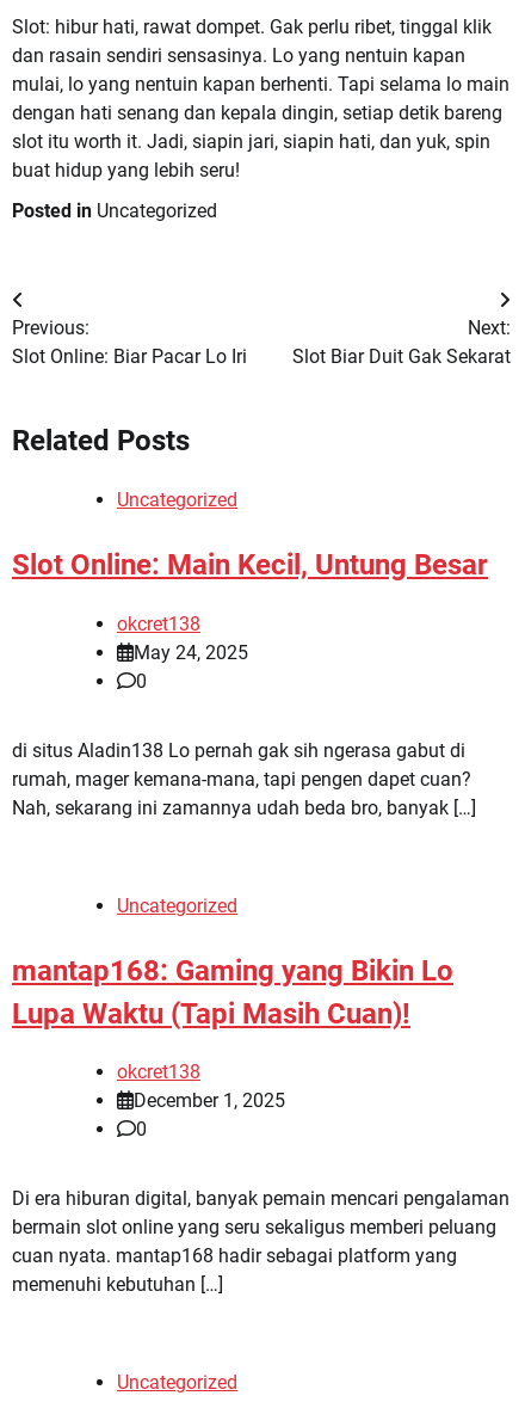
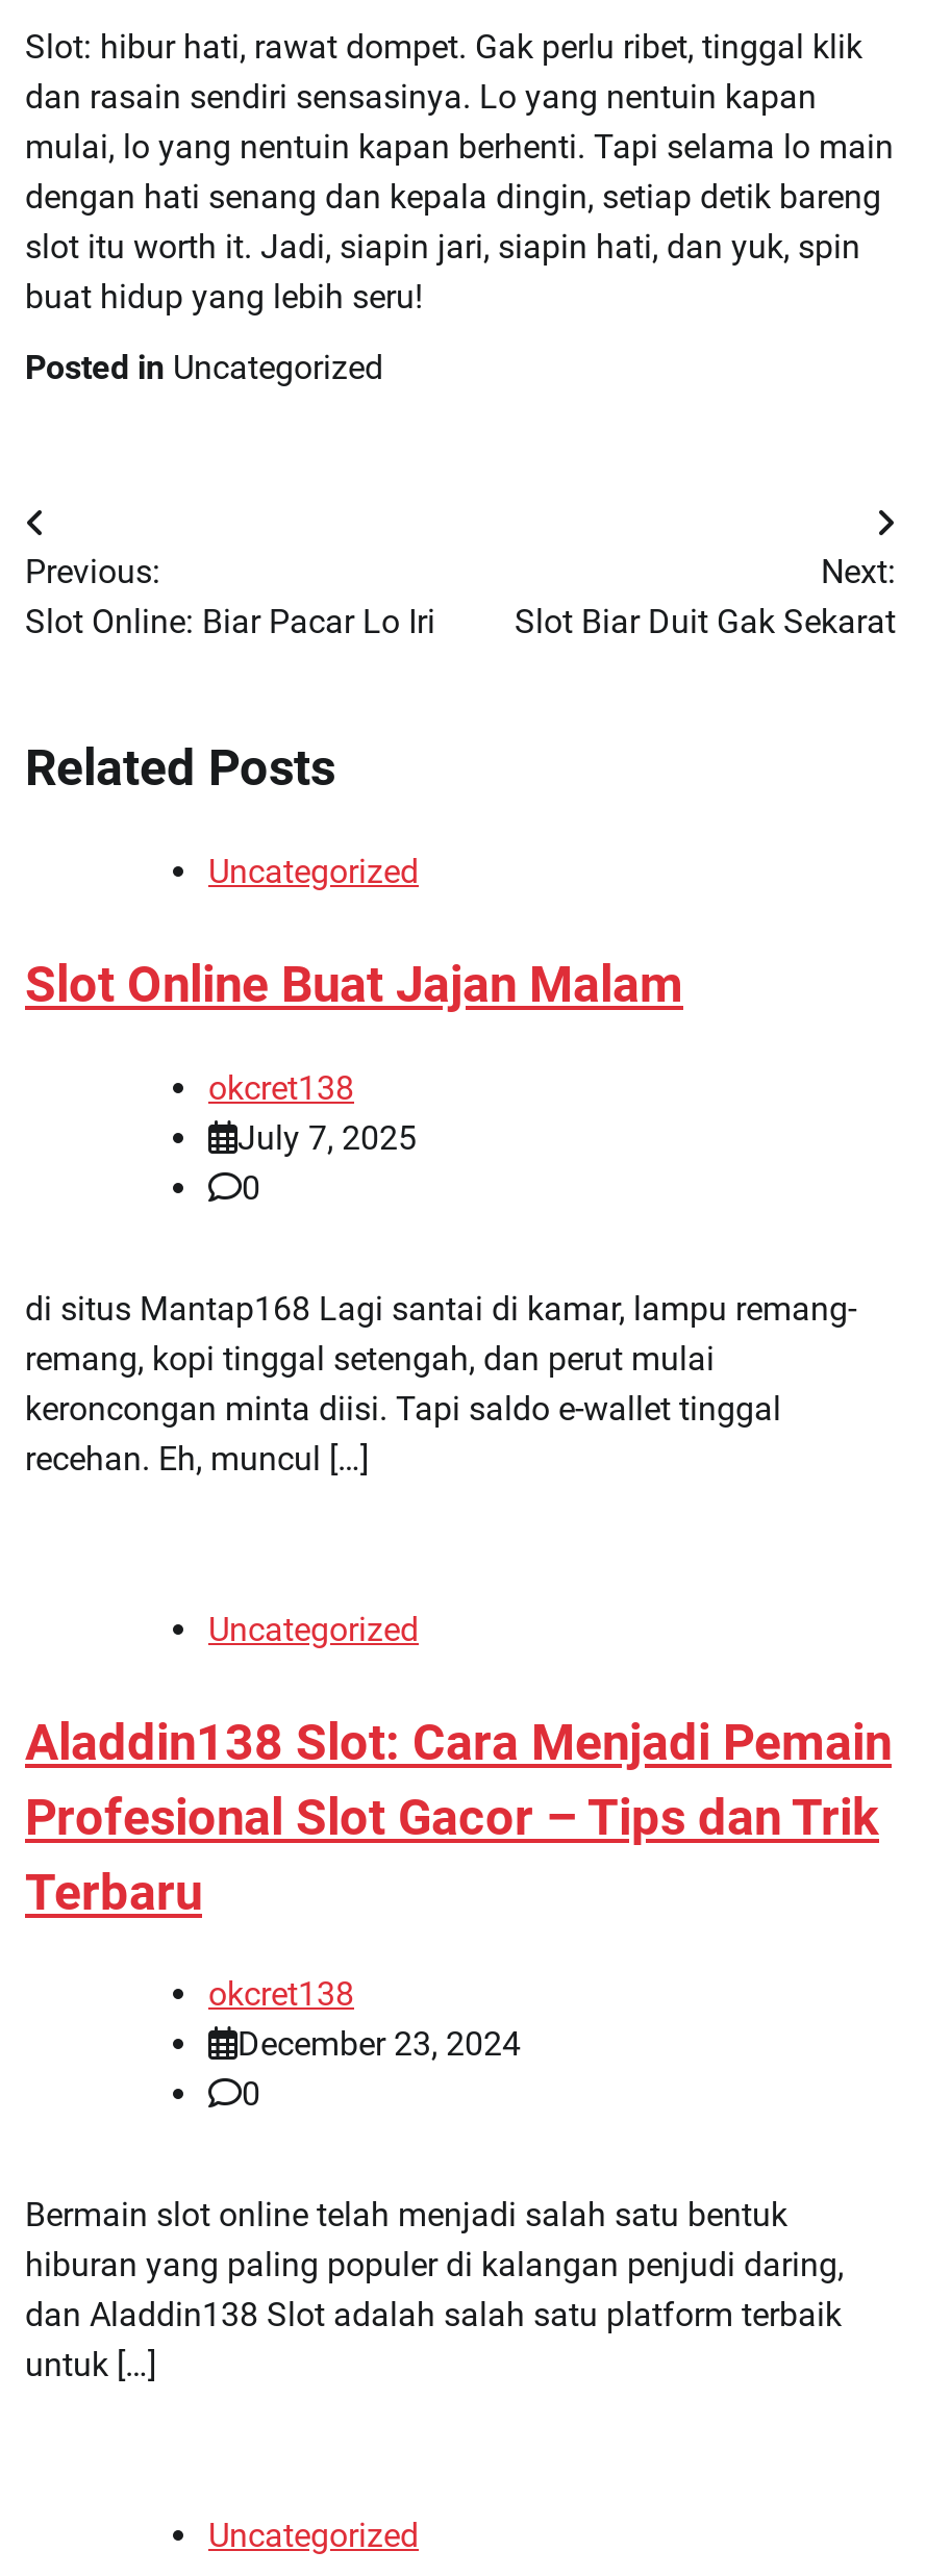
[12,548,488,581] Slot Online: Main Kecil, Untung Besar -> [25,955,683,1013] Slot Online Buat Jajan Malam
[134,641,248,663] May 24, 2025 -> [237,1117,417,1157] July 7, 2025
[12,739,476,819] di situs Aladin138 Lo pernah gak sih ngerasa gabut di | rumah, mager kemana-mana, tapi pengen dapet cuan? | Nah, sekarang ini zamannya udah beda bro, banyak […] -> [25,1288,856,1478] di situs Mantap168 Lagi santai di kamar, lampu remang- | remang, kopi tinggal setengah, dan perut mulai | keroncongan minta diisi. Tapi saldo e-wallet tinggal | recehan. Eh, muncul […]
[12,954,453,1030] mantap168: Gaming yang Bikin Lo | Lupa Waktu (Tapi Masih Cuan)! -> [25,1713,892,1921] Aladdin138 Slot: Cara Menjadi Pemain | Profesional Slot Gacor – Tips dan Trik | Terbaru
[134,1090,285,1112] December 1, 2025 -> [237,2025,521,2065] December 23, 2024
[12,1188,509,1296] Di era hiburan digital, banyak pemain mencari pengalaman | bermain slot online yang seru sekaligus memberi peluang | cuan nyata. mantap168 hadir sebagai platform yang | memenuhi kebutuhan […] -> [25,2196,844,2385] Bermain slot online telah menjadi salah satu bentuk | hiburan yang paling populer di kalangan penjudi daring, | dan Aladdin138 Slot adalah salah satu platform terbaik | untuk […]

